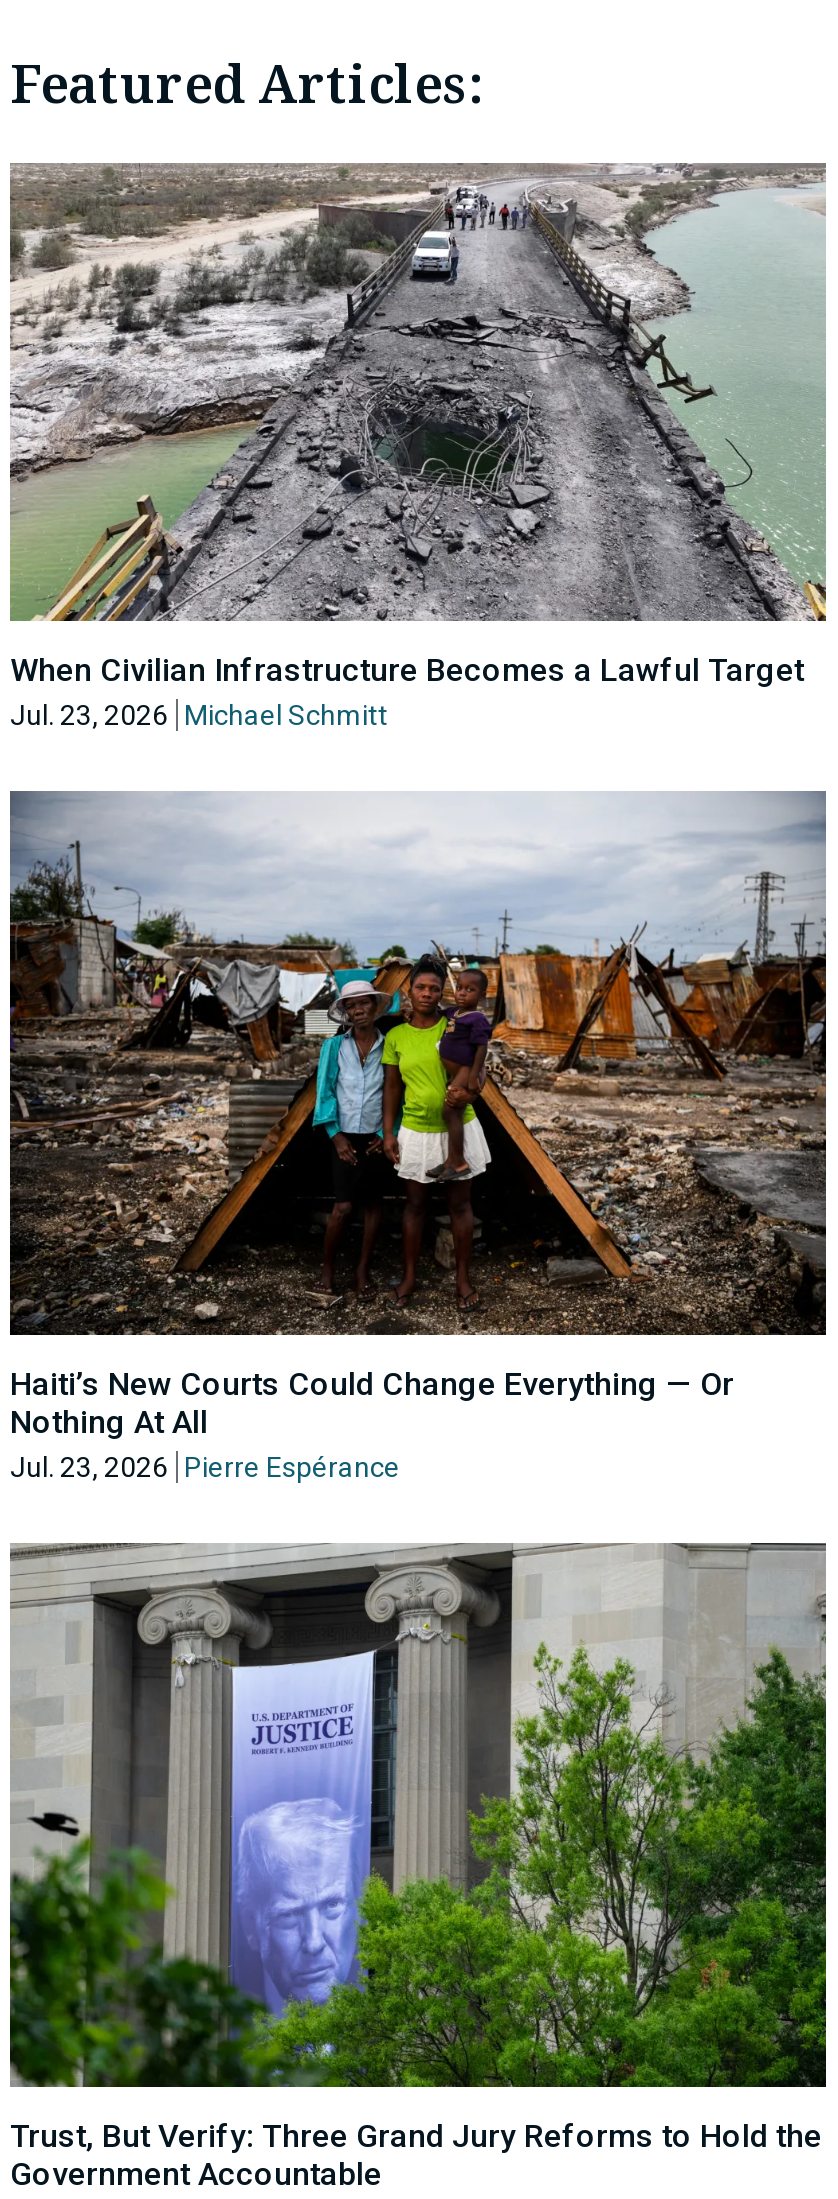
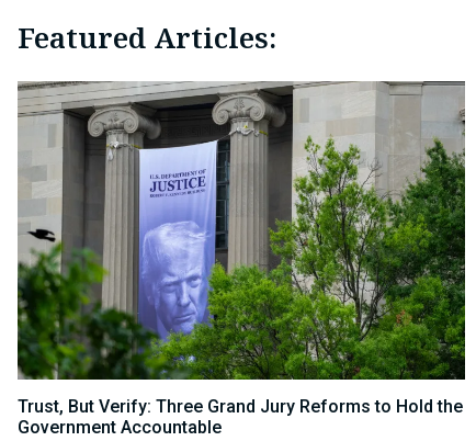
[10,164,828,731] [image] | When Civilian Infrastructure Becomes a Lawful Target | Jul. 23, 2026 Michael Schmitt -> none
[8,788,828,1484] [image] | Haiti’s New Courts Could Change Everything — Or | Nothing At All | Jul. 23, 2026 Pierre Espérance -> none

